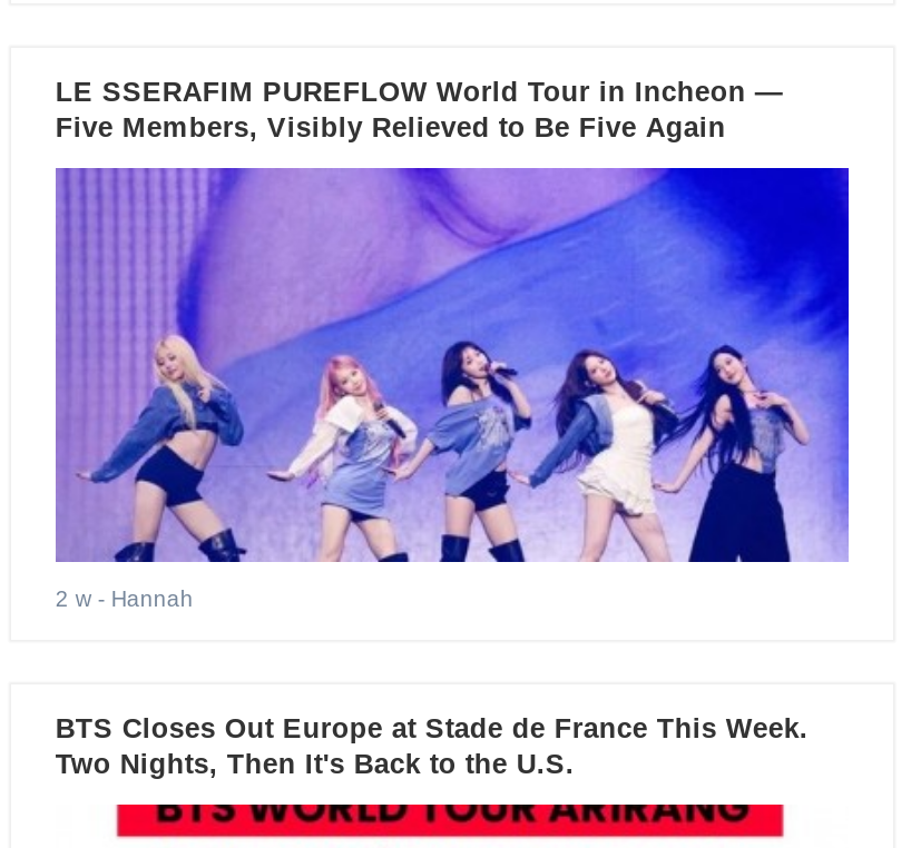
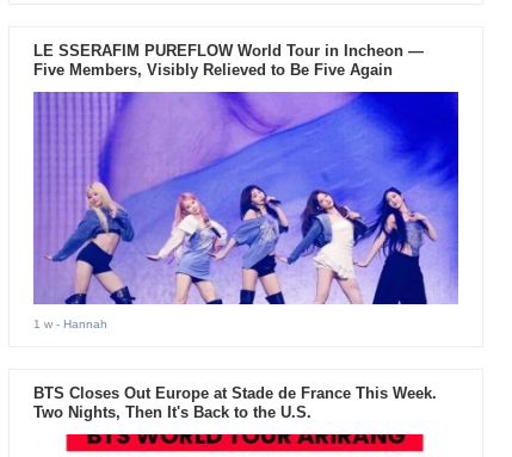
[55,586,193,611] 2 w - Hannah -> [33,317,107,330] 1 w - Hannah

